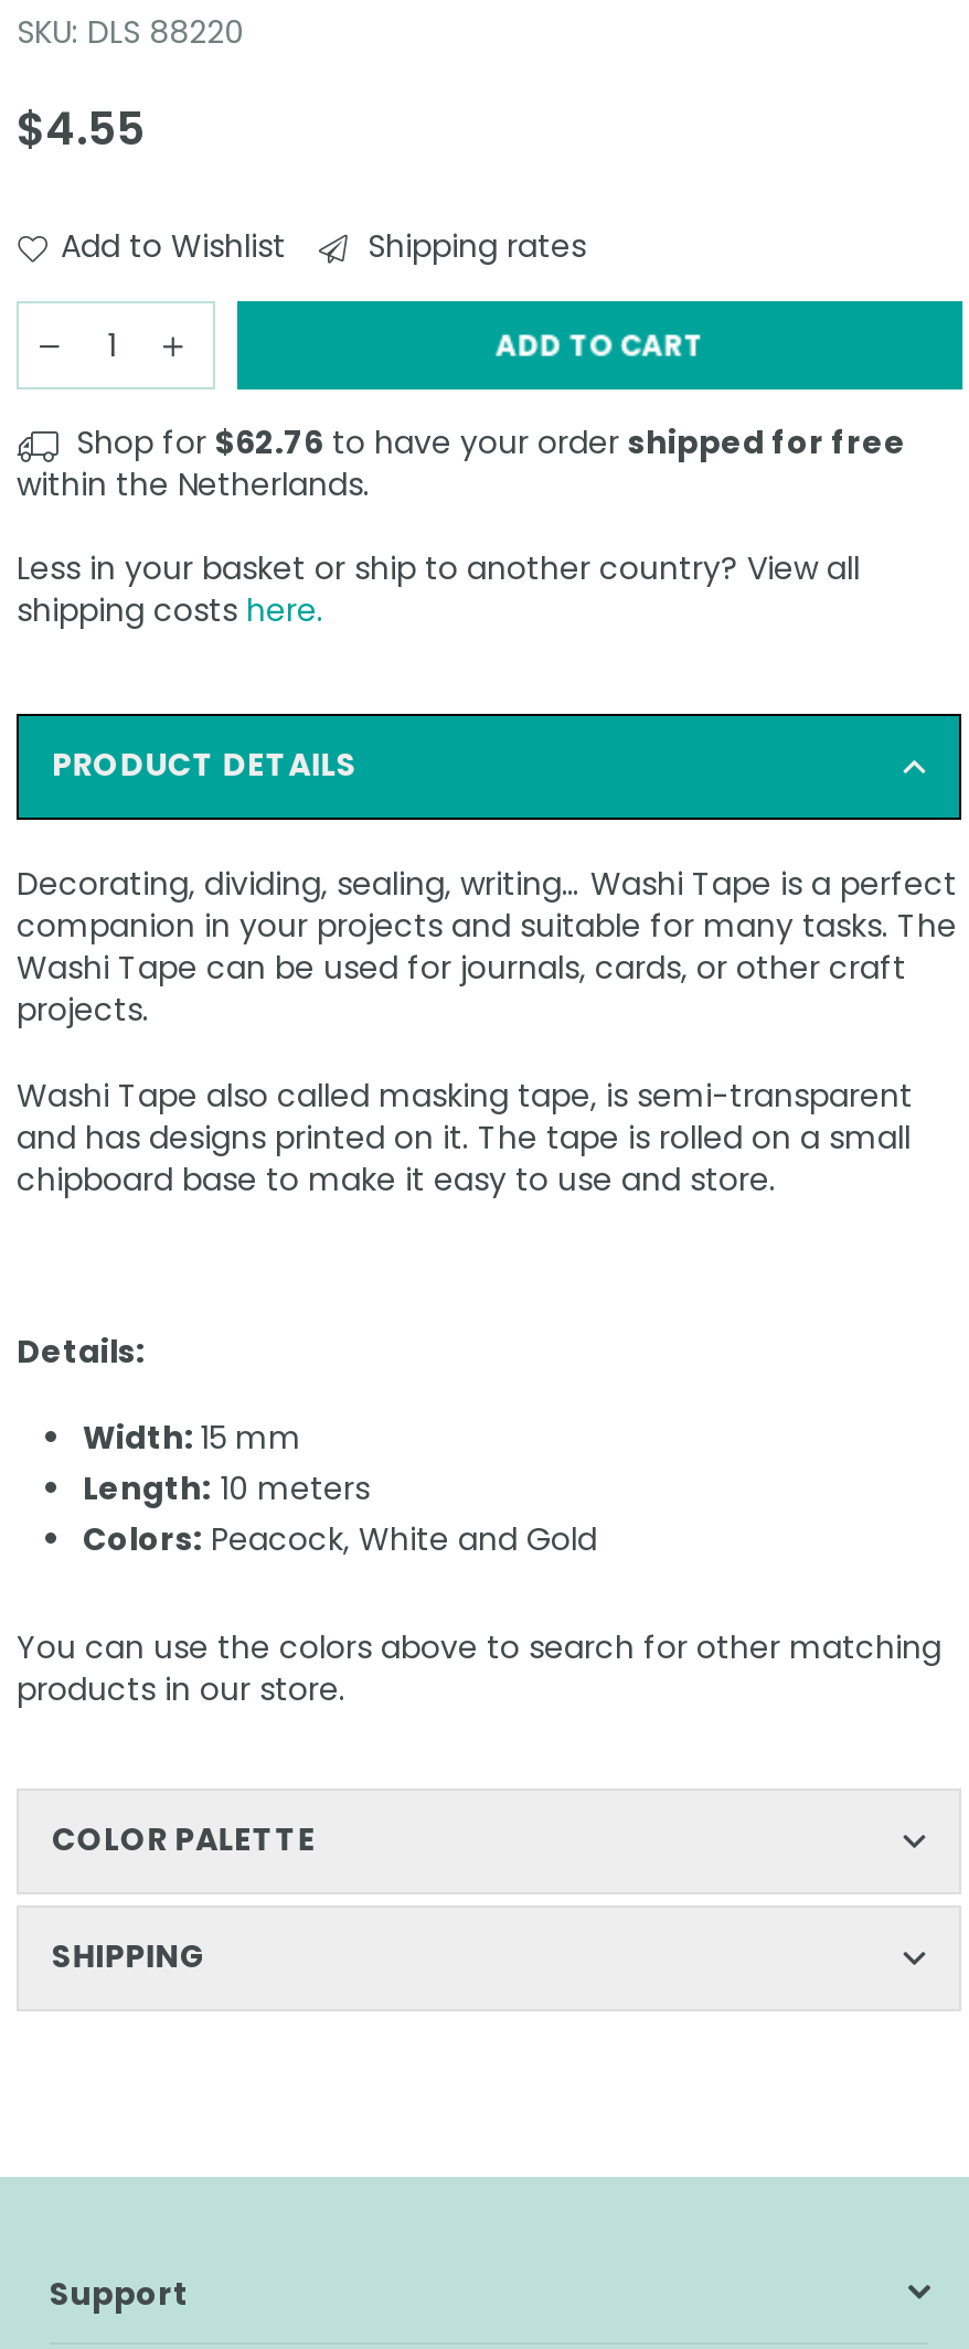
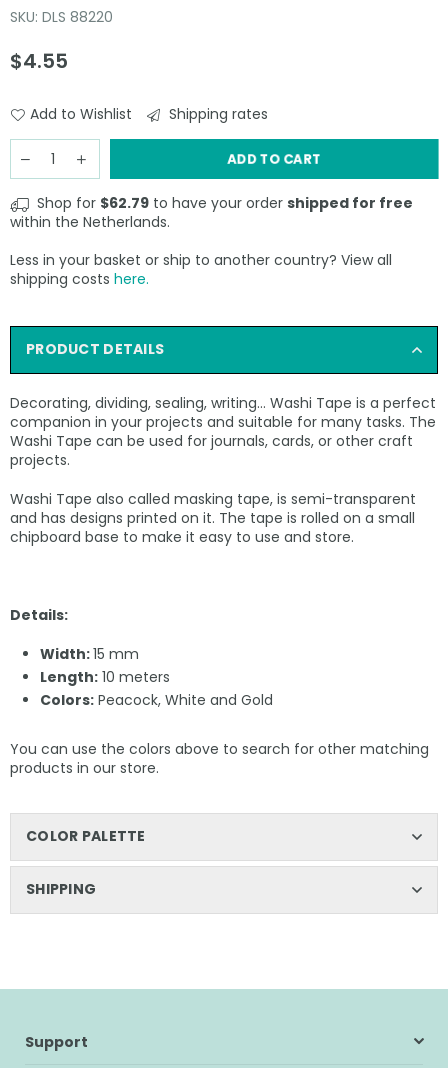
[67,420,906,465] Shop for $62.76 to have your order shipped for free -> [33,193,413,213] Shop for $62.79 to have your order shipped for free

